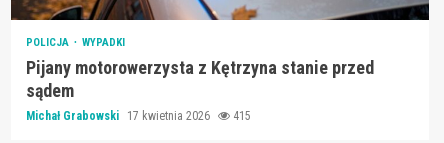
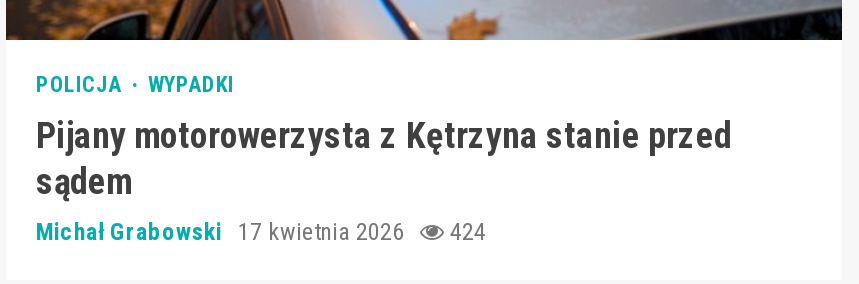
[26,109,251,123] Michał Grabowski 17 kwietnia 2026 415 -> [36,218,486,246] Michał Grabowski 17 kwietnia 2026 424

